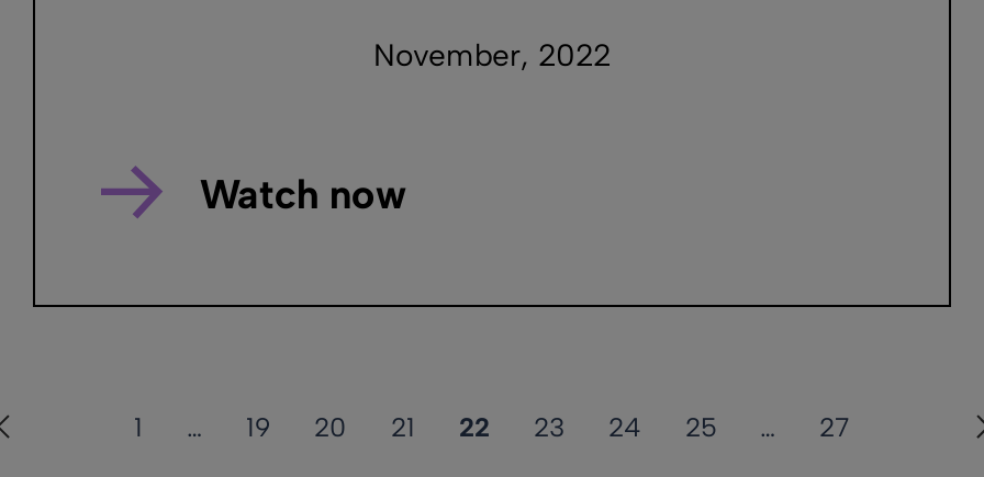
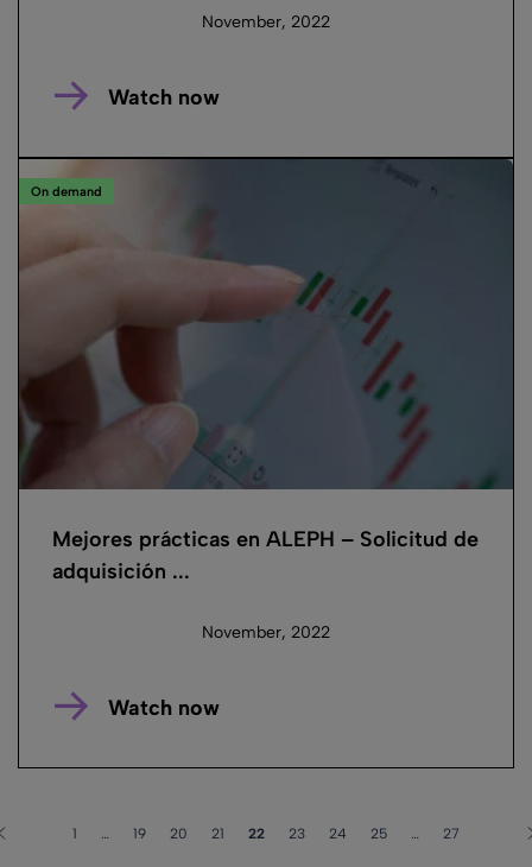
none -> [18,157,514,491] [image] | On demand
none -> [52,526,479,721] Mejores prácticas en ALEPH – Solicitud de | adquisición ... | November, 2022 | Watch now

